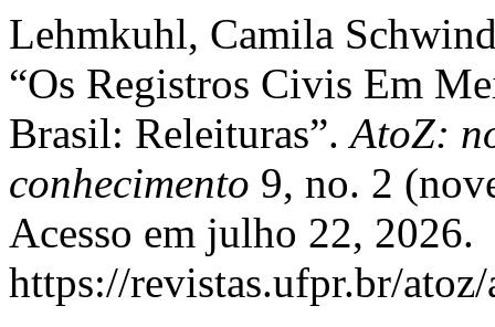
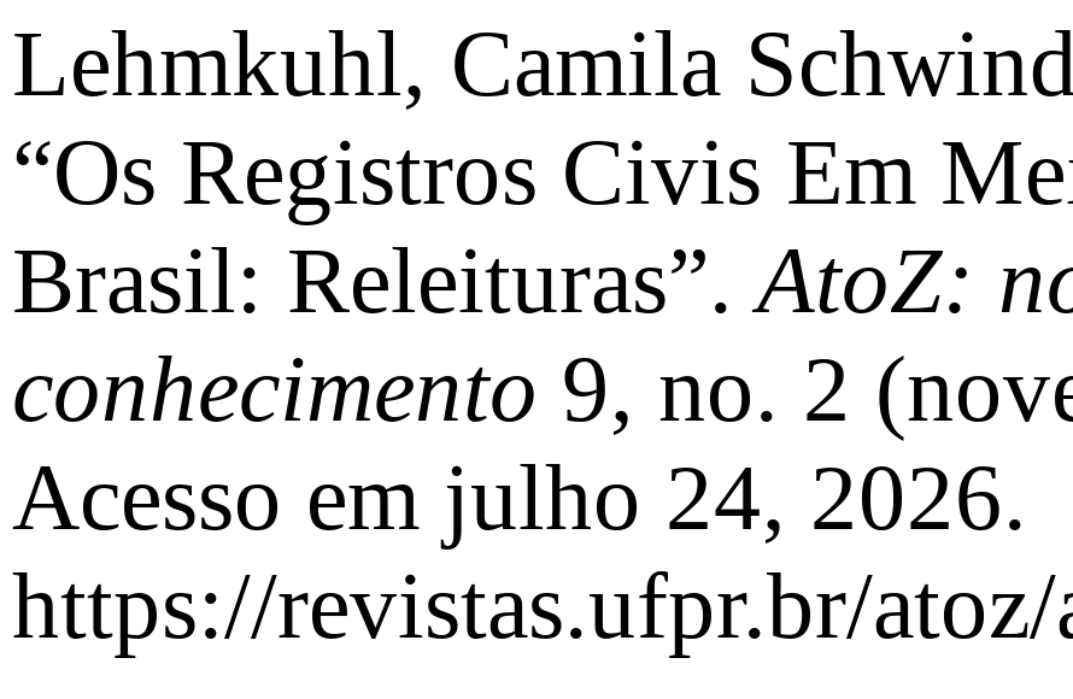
[9,209,474,256] Acesso em julho 22, 2026. -> [12,445,1027,548] Acesso em julho 24, 2026.

